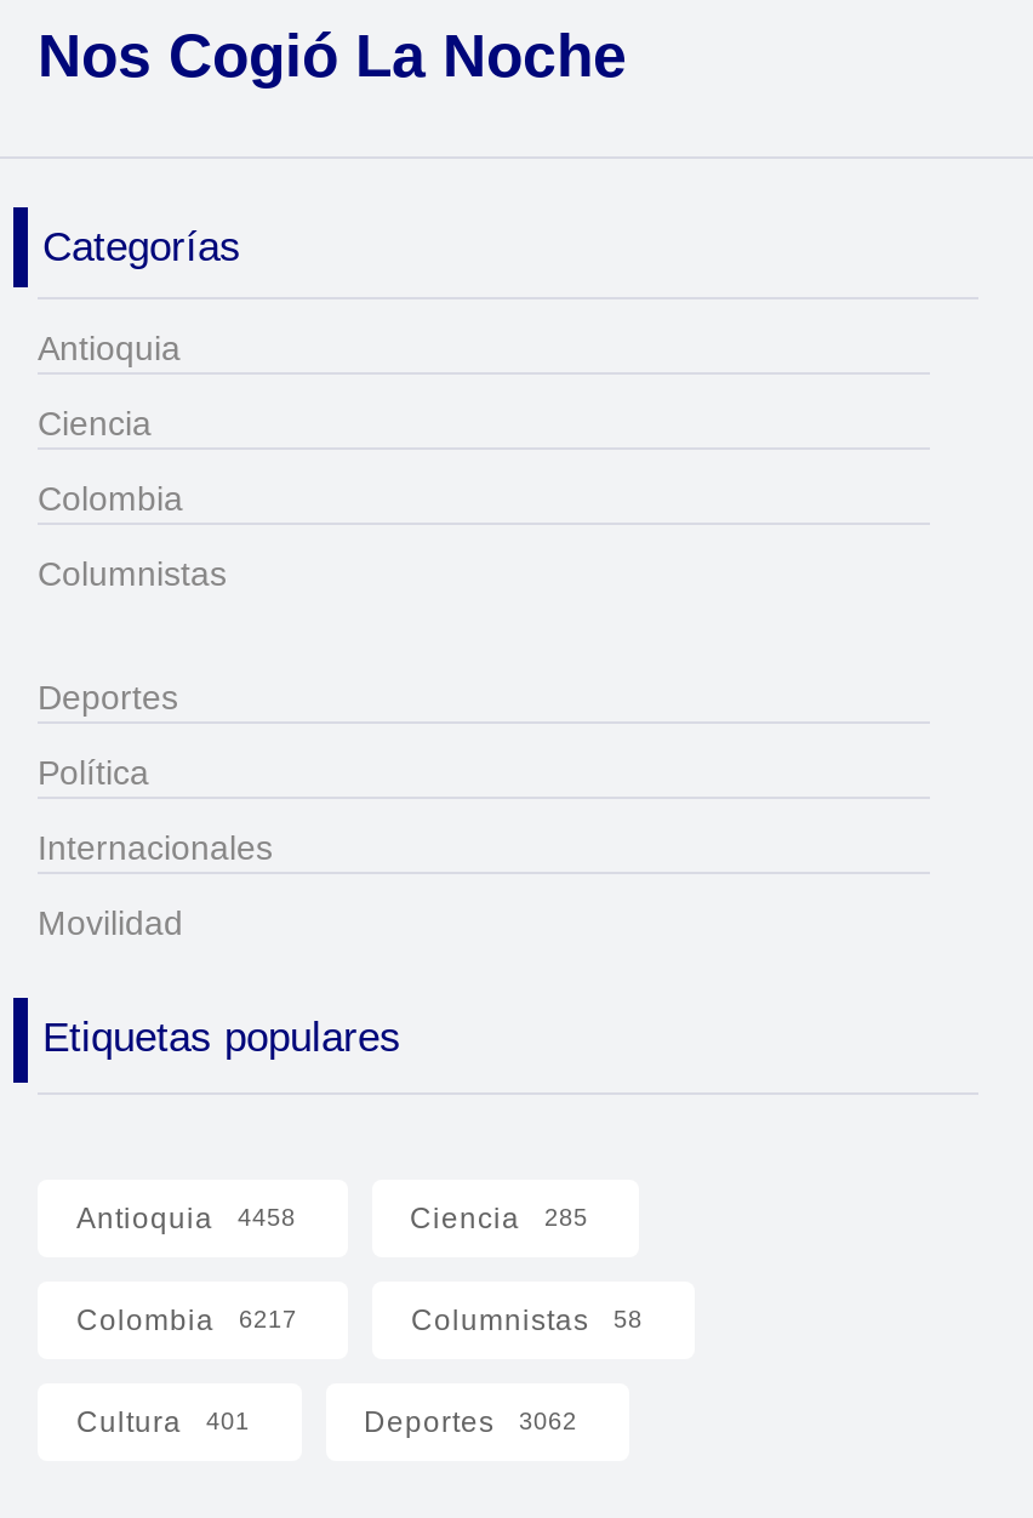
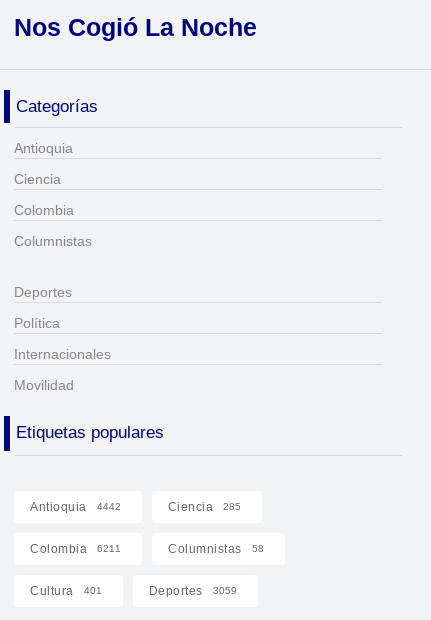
[76,1202,296,1236] Antioquia 4458 -> [30,500,120,514] Antioquia 4442
[76,1304,297,1338] Colombia 6217 -> [30,542,121,556] Colombia 6211
[364,1406,577,1440] Deportes 3062 -> [148,584,236,598] Deportes 3059

